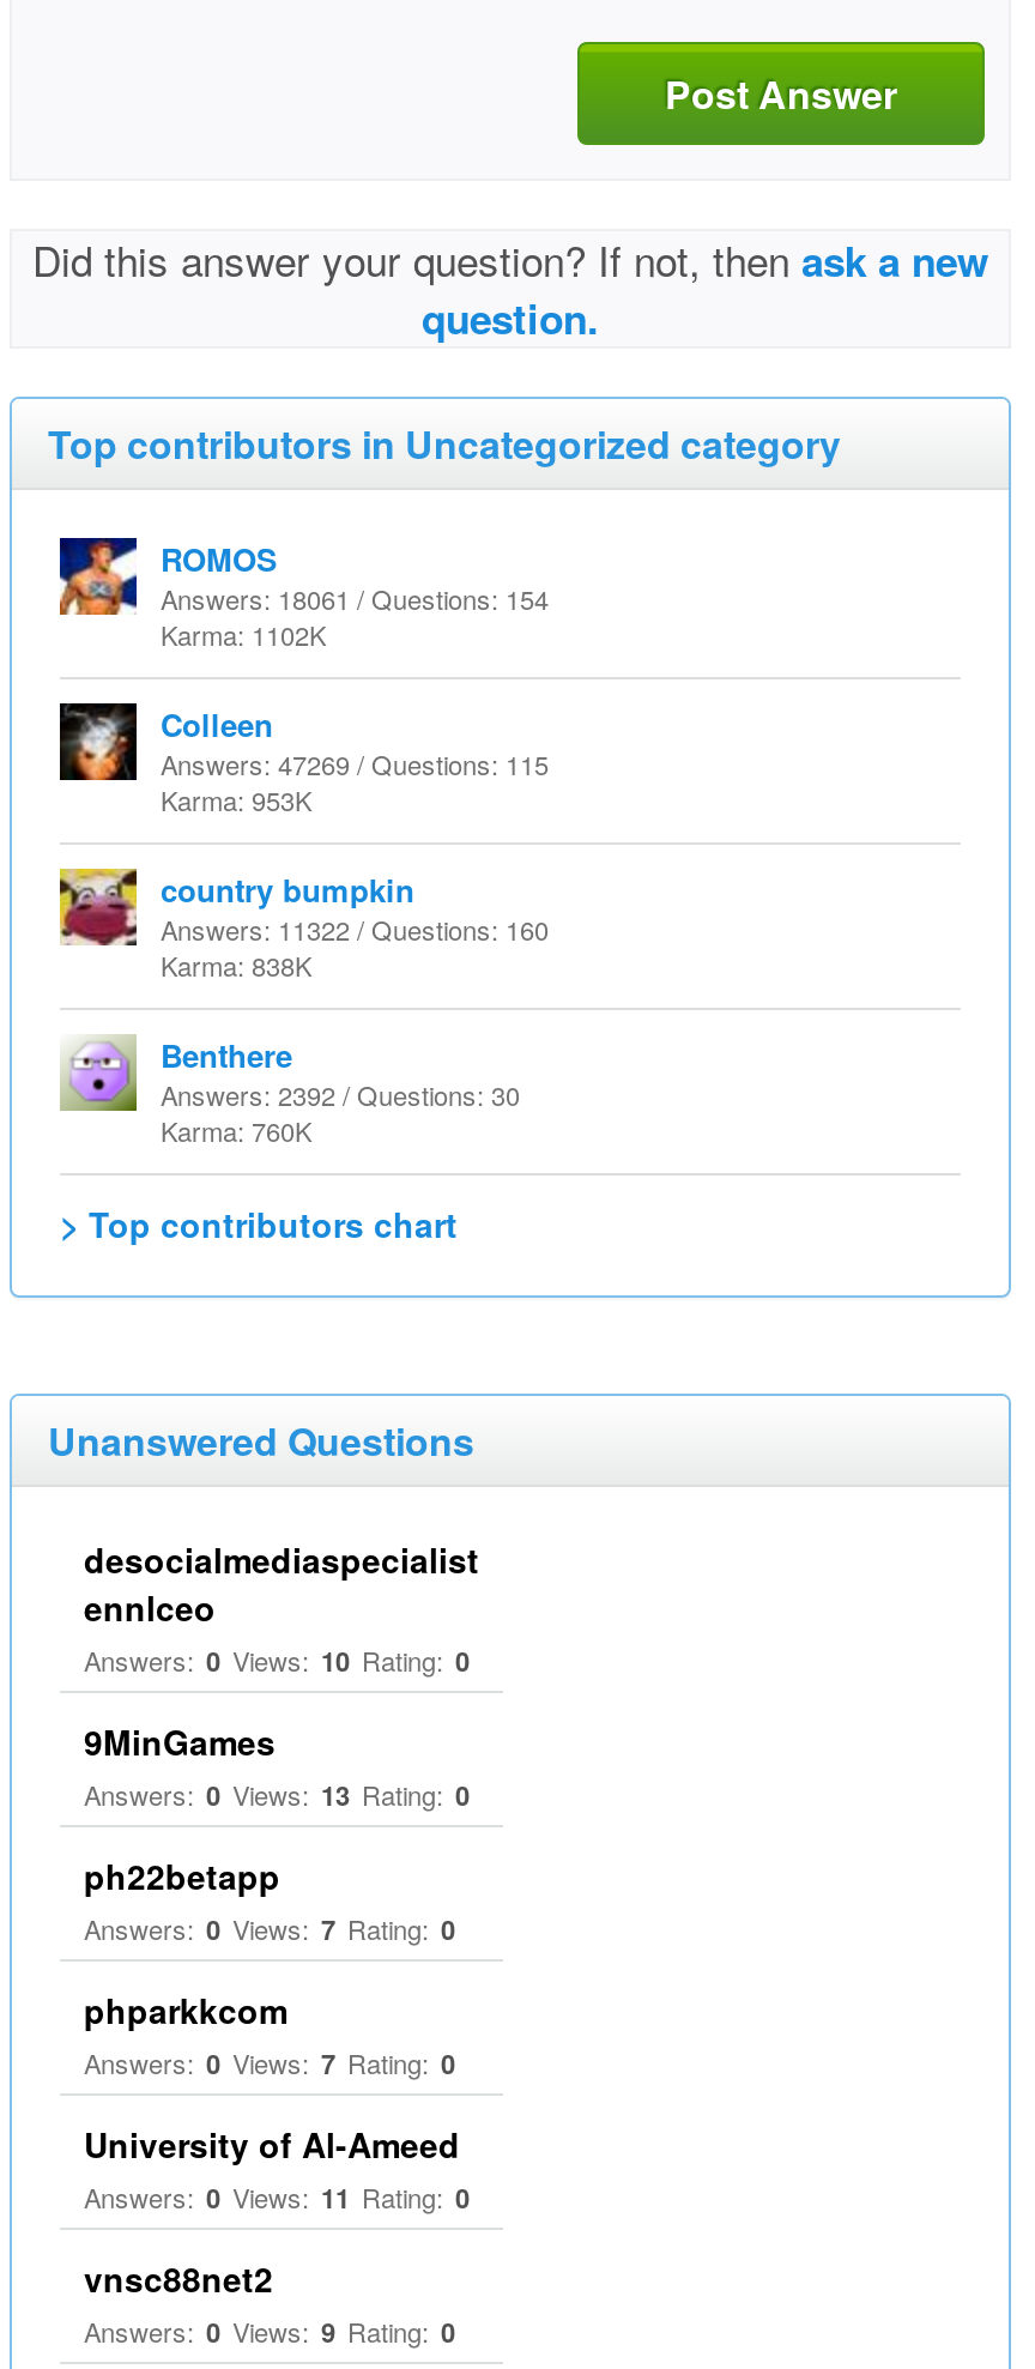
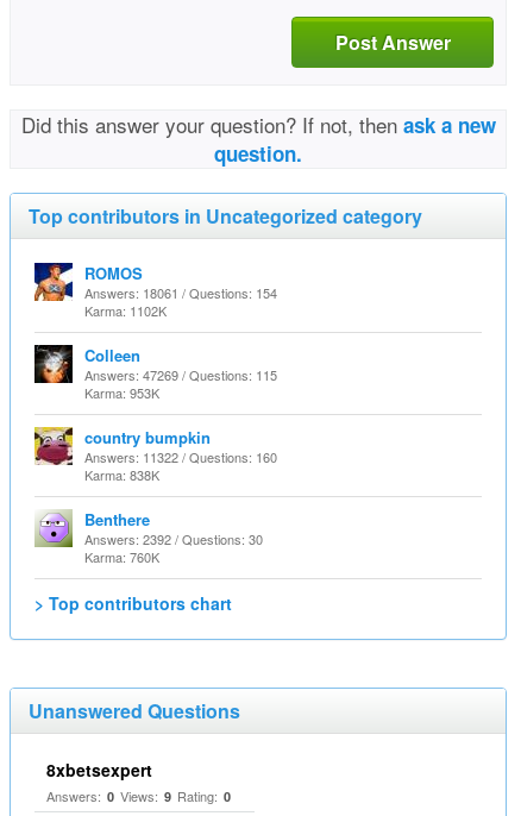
[84,1535,479,2302] desocialmediaspecialist | ennlceo | Answers: 0 Views: 10 Rating: 0 | 9MinGames | Answers: 0 Views: 13 Rating: 0 | ph22betapp | Answers: 0 Views: 7 Rating: 0 | phparkkcom | Answers: 0 Views: 7 Rating: 0 | University of Al-Ameed | Answers: 0 Views: 11 Rating: 0 | vnsc88net2 -> [46,758,152,782] 8xbetsexpert

